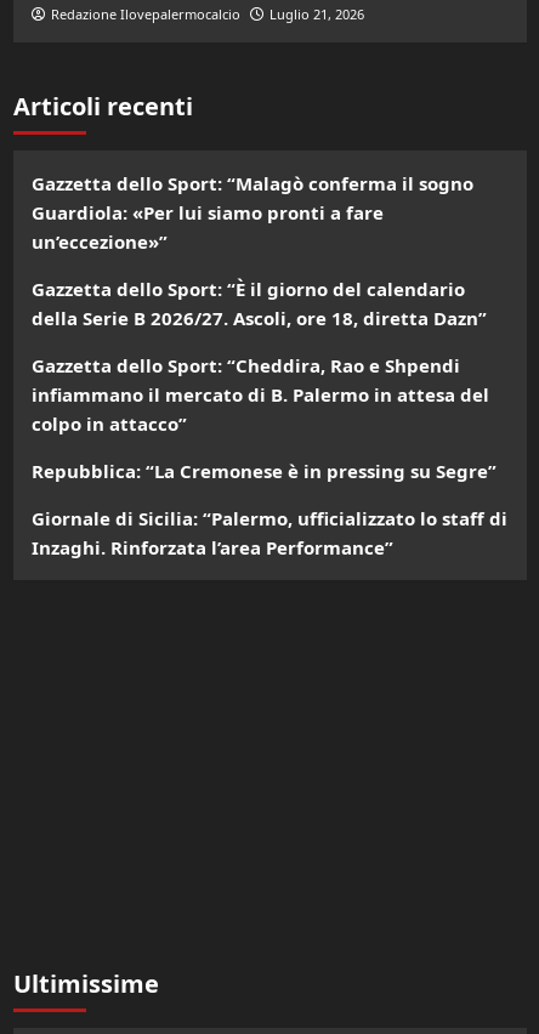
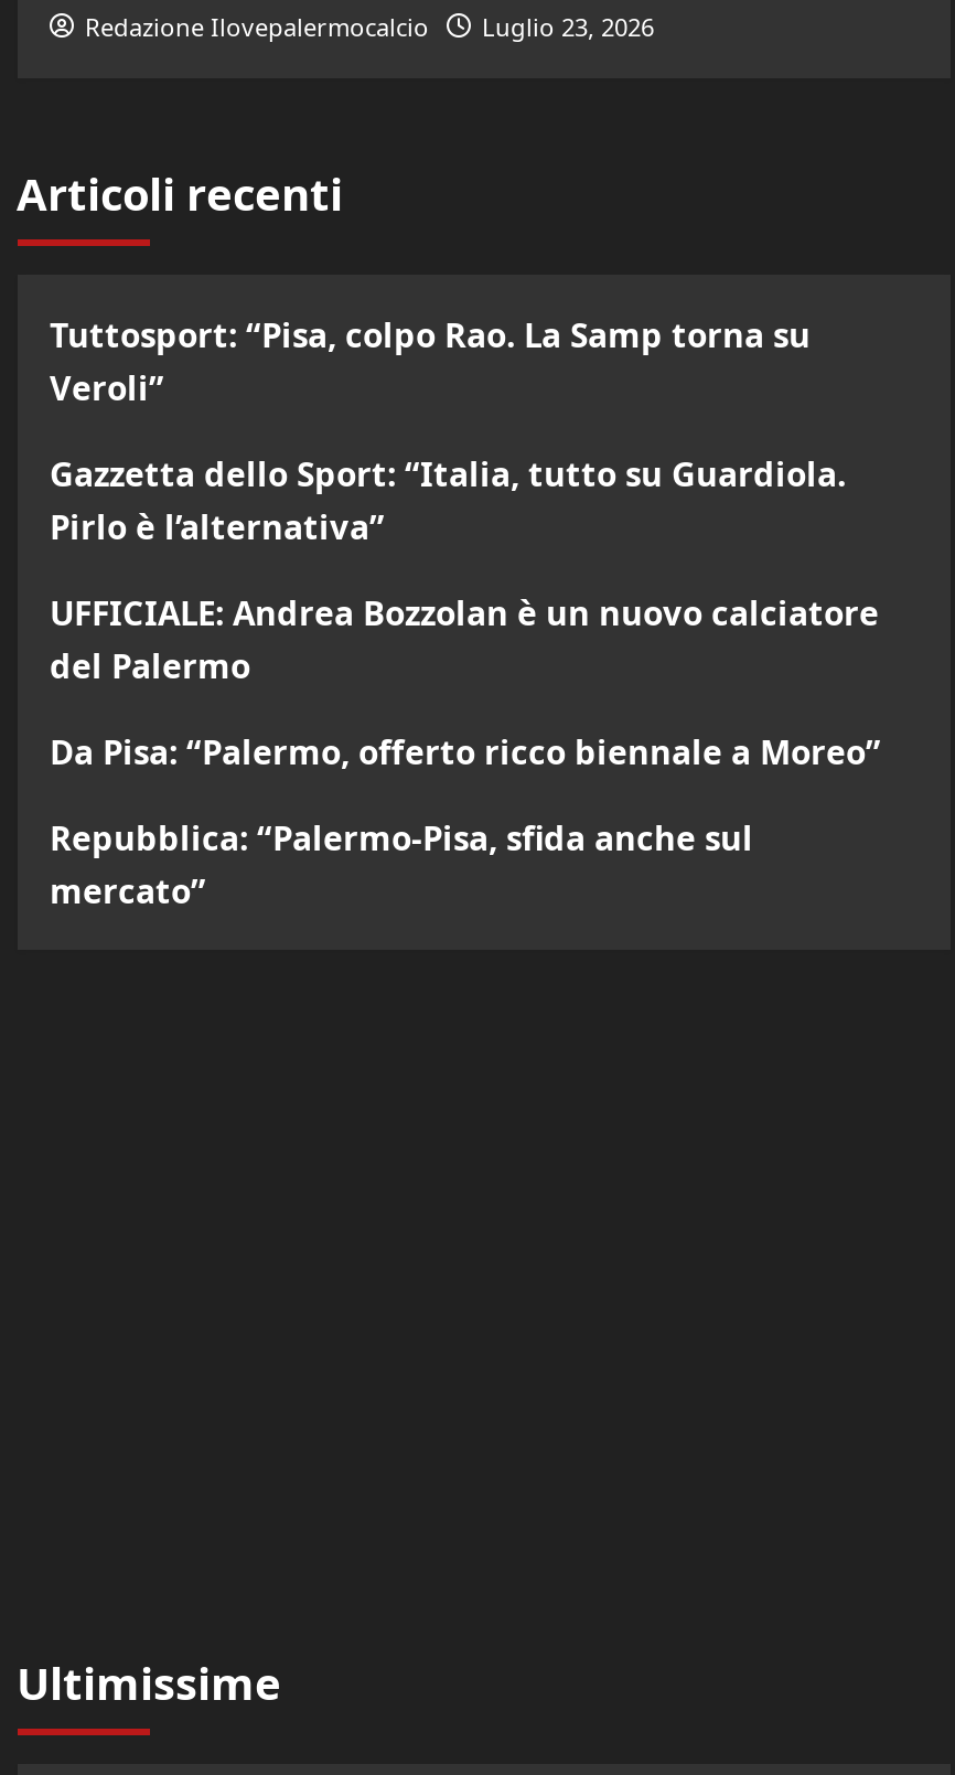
[50,5,364,23] Redazione Ilovepalermocalcio Luglio 21, 2026 -> [85,9,654,42] Redazione Ilovepalermocalcio Luglio 23, 2026
[31,171,473,254] Gazzetta dello Sport: “Malagò conferma il sogno | Guardiola: «Per lui siamo pronti a fare | un’eccezione»” -> [50,312,811,409] Tuttosport: “Pisa, colpo Rao. La Samp torna su | Veroli”
[31,277,486,330] Gazzetta dello Sport: “È il giorno del calendario | della Serie B 2026/27. Ascoli, ore 18, diretta Dazn” -> [50,451,846,548] Gazzetta dello Sport: “Italia, tutto su Guardiola. | Pirlo è l’alternativa”
[31,353,489,436] Gazzetta dello Sport: “Cheddira, Rao e Shpendi | infiammano il mercato di B. Palermo in attesa del | colpo in attacco” -> [50,590,879,687] UFFICIALE: Andrea Bozzolan è un nuovo calciatore | del Palermo
[31,459,496,483] Repubblica: “La Cremonese è in pressing su Segre” -> [50,729,881,773] Da Pisa: “Palermo, offerto ricco biennale a Moreo”
[31,506,507,560] Giornale di Sicilia: “Palermo, ufficializzato lo staff di | Inzaghi. Rinforzata l’area Performance” -> [50,815,753,912] Repubblica: “Palermo-Pisa, sfida anche sul | mercato”

